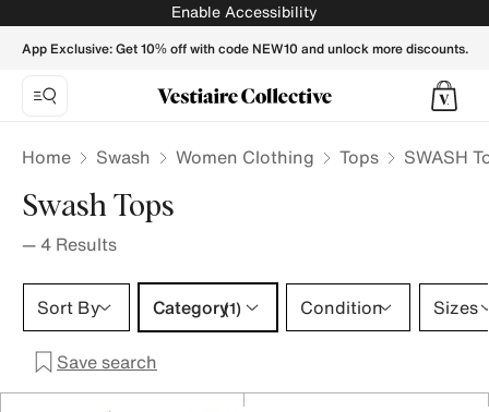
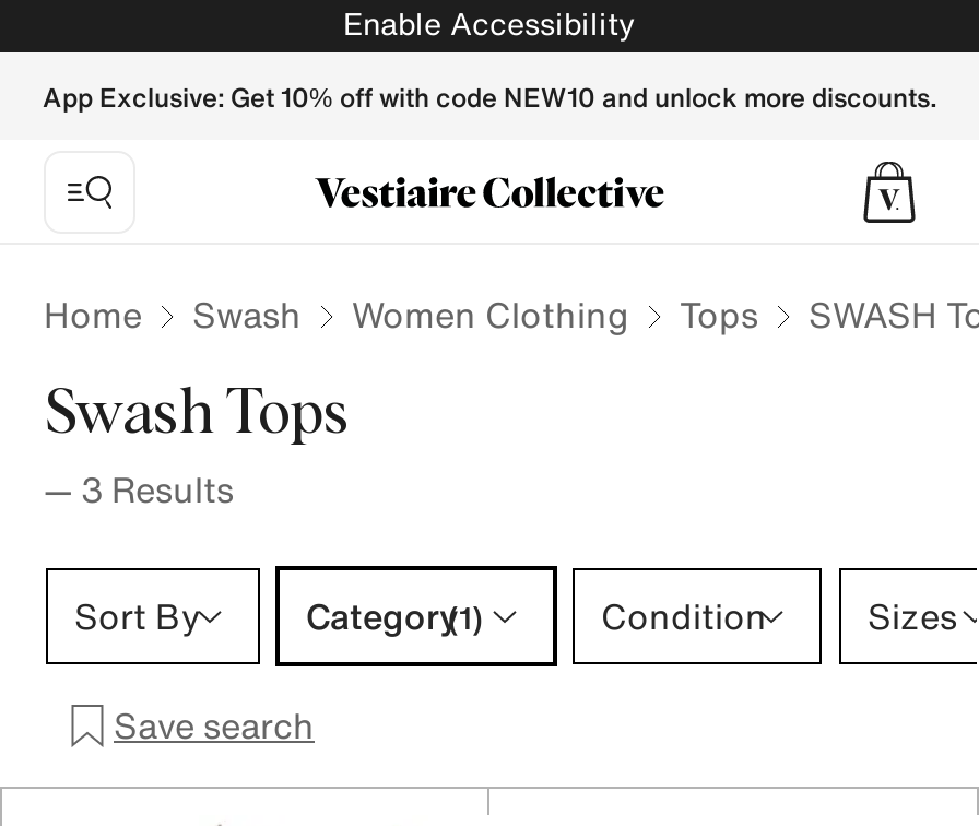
[22,231,117,257] — 4 Results -> [44,463,234,516] — 3 Results

